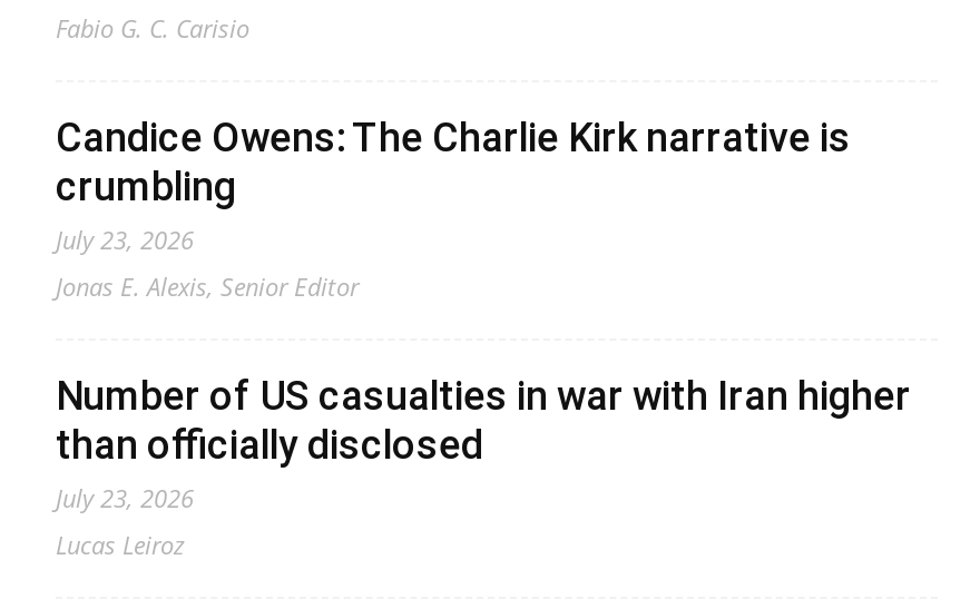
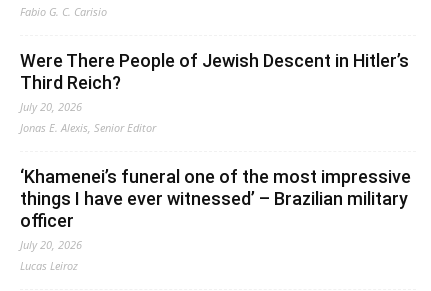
[56,112,851,255] Candice Owens: The Charlie Kirk narrative is | crumbling | July 23, 2026 -> [20,50,409,114] Were There People of Jewish Descent in Hitler’s | Third Reich? | July 20, 2026
[56,371,911,513] Number of US casualties in war with Iran higher | than officially disclosed | July 23, 2026 -> [20,166,411,252] ‘Khamenei’s funeral one of the most impressive | things I have ever witnessed’ – Brazilian military | officer | July 20, 2026

